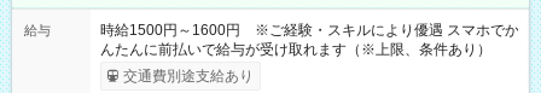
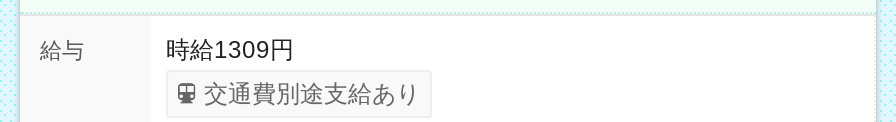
[100,22,519,58] 時給1500円～1600円 ※ご経験・スキルにより優遇 スマホでか | んたんに前払いで給与が受け取れます（※上限、条件あり） -> [166,36,294,64] 時給1309円

